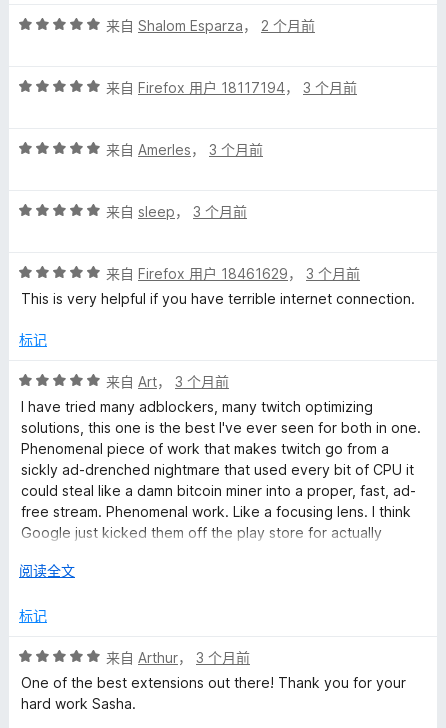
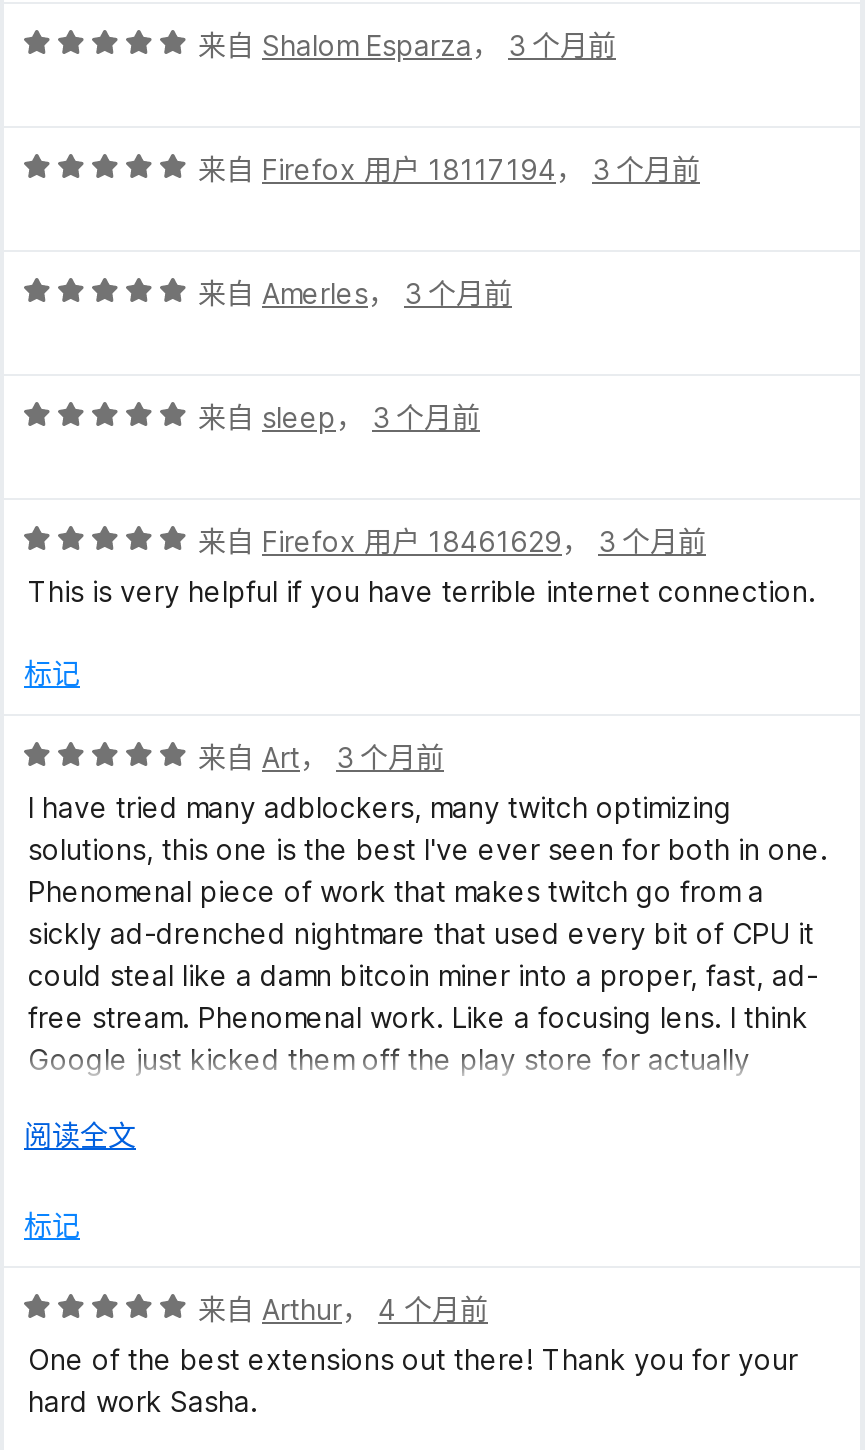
[106,17,315,34] 来自Shalom Esparza，2 个月前 -> [198,28,616,62] 来自Shalom Esparza，3 个月前
[106,649,250,666] 来自Arthur，3 个月前 -> [198,1292,488,1326] 来自Arthur，4 个月前

